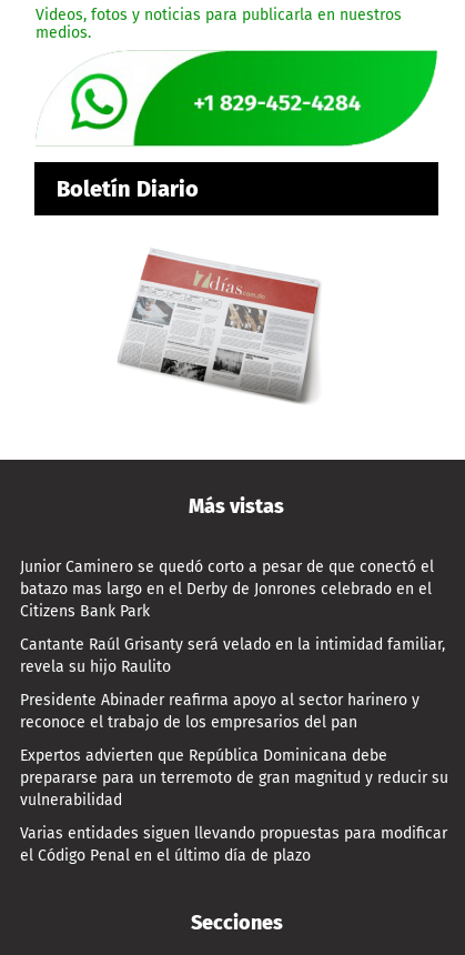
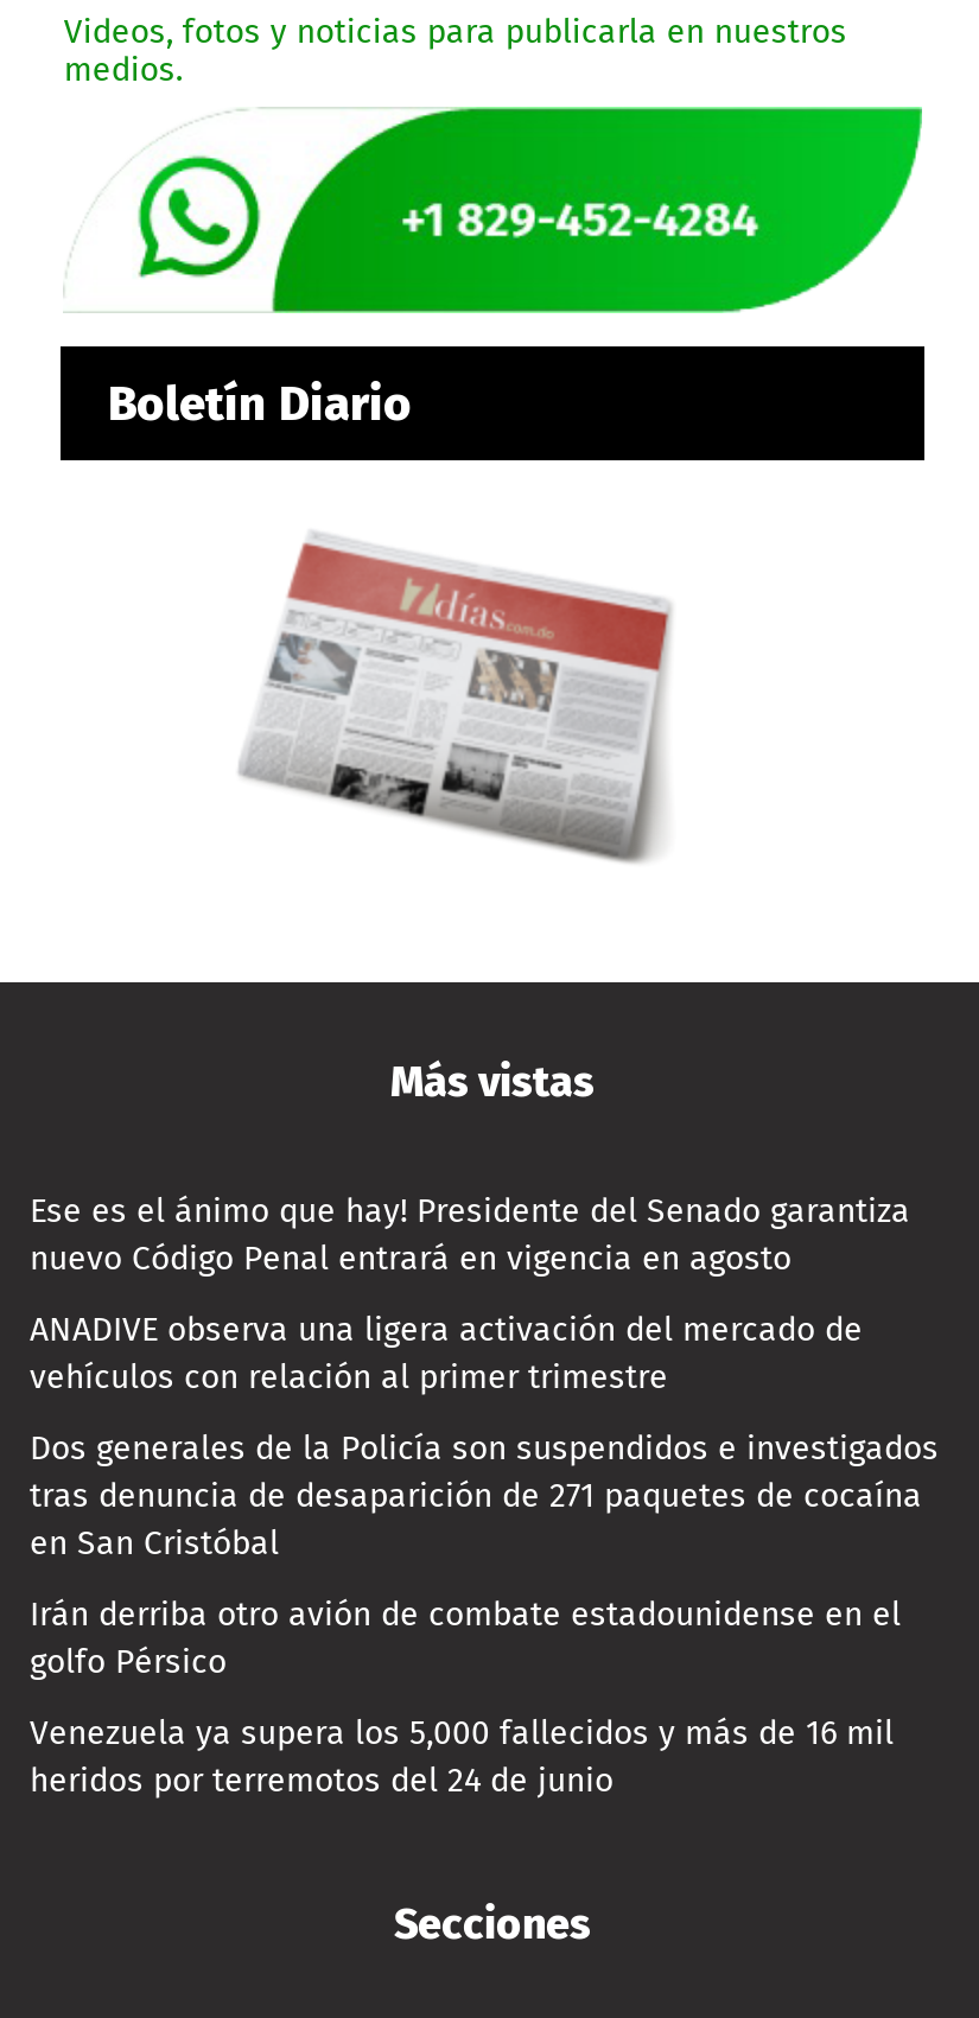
[20,557,434,621] Junior Caminero se quedó corto a pesar de que conectó el | batazo mas largo en el Derby de Jonrones celebrado en el | Citizens Bank Park -> [30,1191,910,1279] Ese es el ánimo que hay! Presidente del Senado garantiza | nuevo Código Penal entrará en vigencia en agosto
[20,635,445,676] Cantante Raúl Grisanty será velado en la intimidad familiar, | revela su hijo Raulito -> [30,1310,863,1397] ANADIVE observa una ligera activación del mercado de | vehículos con relación al primer trimestre
[20,691,419,732] Presidente Abinader reafirma apoyo al sector harinero y | reconoce el trabajo de los empresarios del pan -> [30,1428,939,1563] Dos generales de la Policía son suspendidos e investigados | tras denuncia de desaparición de 271 paquetes de cocaína | en San Cristóbal
[20,746,448,809] Expertos advierten que República Dominicana debe | prepararse para un terremoto de gran magnitud y reducir su | vulnerabilidad -> [30,1594,901,1682] Irán derriba otro avión de combate estadounidense en el | golfo Pérsico
[20,824,447,865] Varias entidades siguen llevando propuestas para modificar | el Código Penal en el último día de plazo -> [30,1713,894,1801] Venezuela ya supera los 5,000 fallecidos y más de 16 mil | heridos por terremotos del 24 de junio

